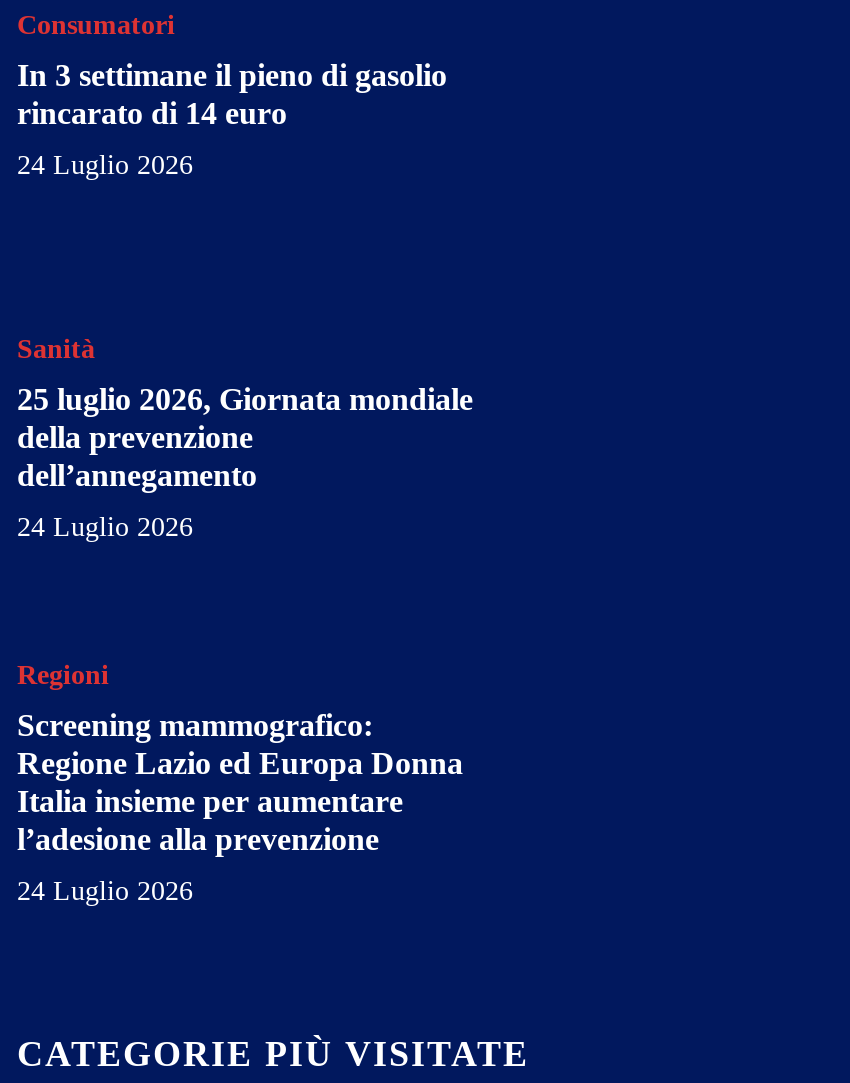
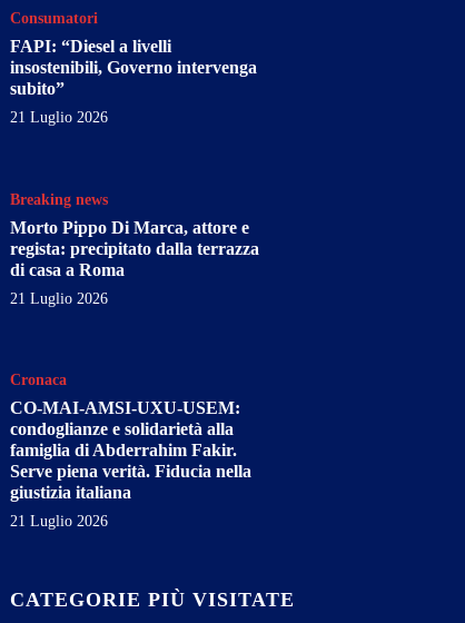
[17,58,447,130] In 3 settimane il pieno di gasolio | rincarato di 14 euro -> [10,37,257,98] FAPI: “Diesel a livelli | insostenibili, Governo intervenga | subito”
[17,150,193,180] 24 Luglio 2026 -> [10,109,108,126] 21 Luglio 2026
[17,335,95,365] Sanità -> [10,191,108,208] Breaking news
[17,383,473,493] 25 luglio 2026, Giornata mondiale | della prevenzione | dell’annegamento -> [10,218,259,279] Morto Pippo Di Marca, attore e | regista: precipitato dalla terrazza | di casa a Roma
[17,513,193,543] 24 Luglio 2026 -> [10,290,108,307] 21 Luglio 2026
[17,660,109,690] Regioni -> [10,372,67,388] Cronaca
[17,708,463,856] Screening mammografico: | Regione Lazio ed Europa Donna | Italia insieme per aumentare | l’adesione alla prevenzione -> [10,398,251,502] CO-MAI-AMSI-UXU-USEM: | condoglianze e solidarietà alla | famiglia di Abderrahim Fakir. | Serve piena verità. Fiducia nella | giustizia italiana
[17,876,193,906] 24 Luglio 2026 -> [10,513,108,530] 21 Luglio 2026

